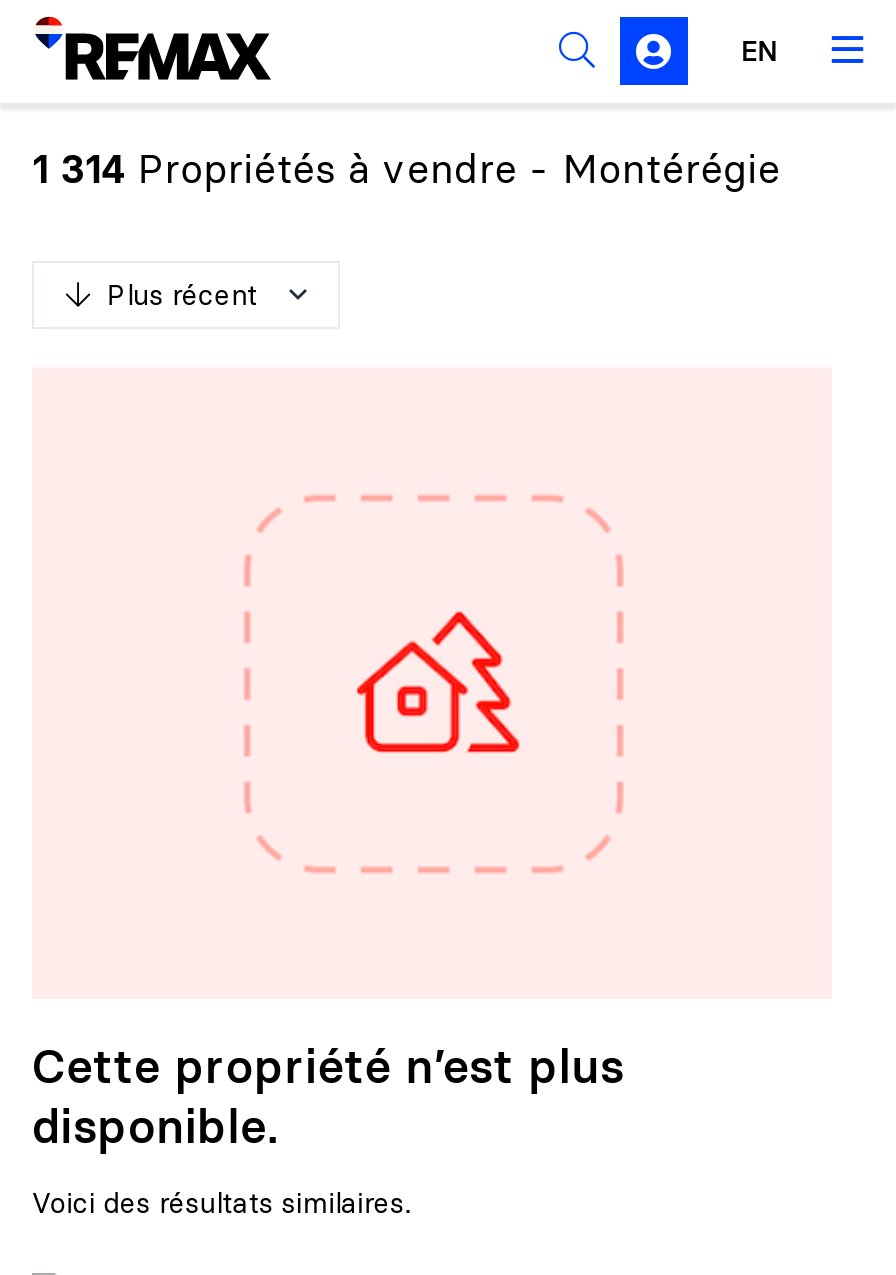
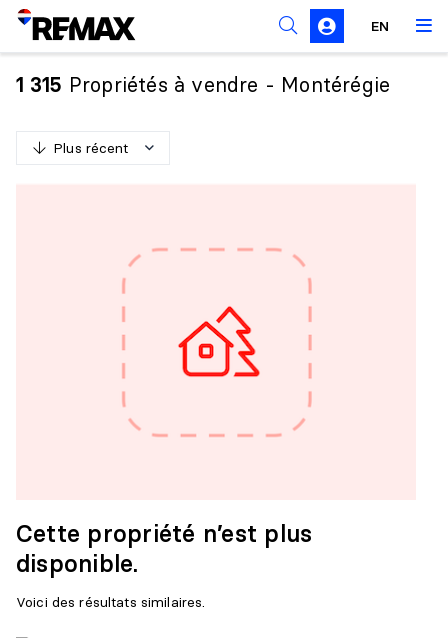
[32,143,780,193] 1 314 Propriétés à vendre - Montérégie -> [16,72,390,97] 1 315 Propriétés à vendre - Montérégie

